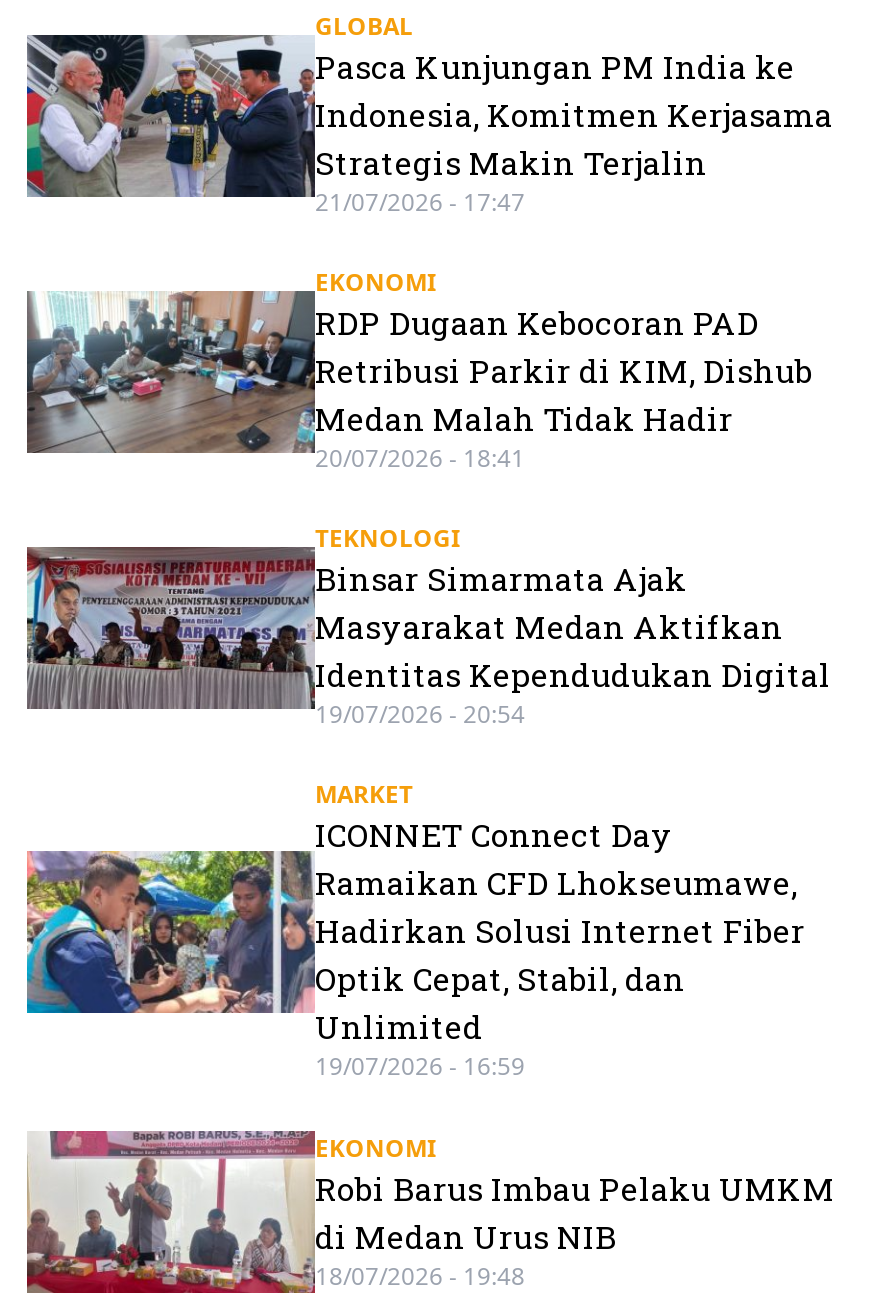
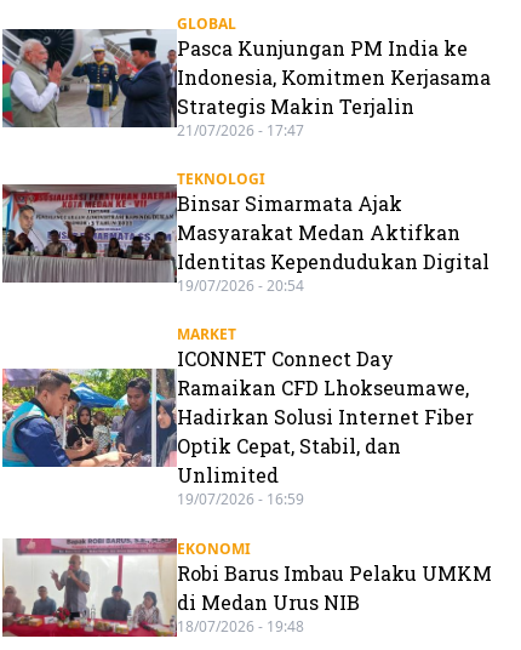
[25,265,813,475] [image] | EKONOMI | RDP Dugaan Kebocoran PAD | Retribusi Parkir di KIM, Dishub | Medan Malah Tidak Hadir | 20/07/2026 - 18:41 -> none

